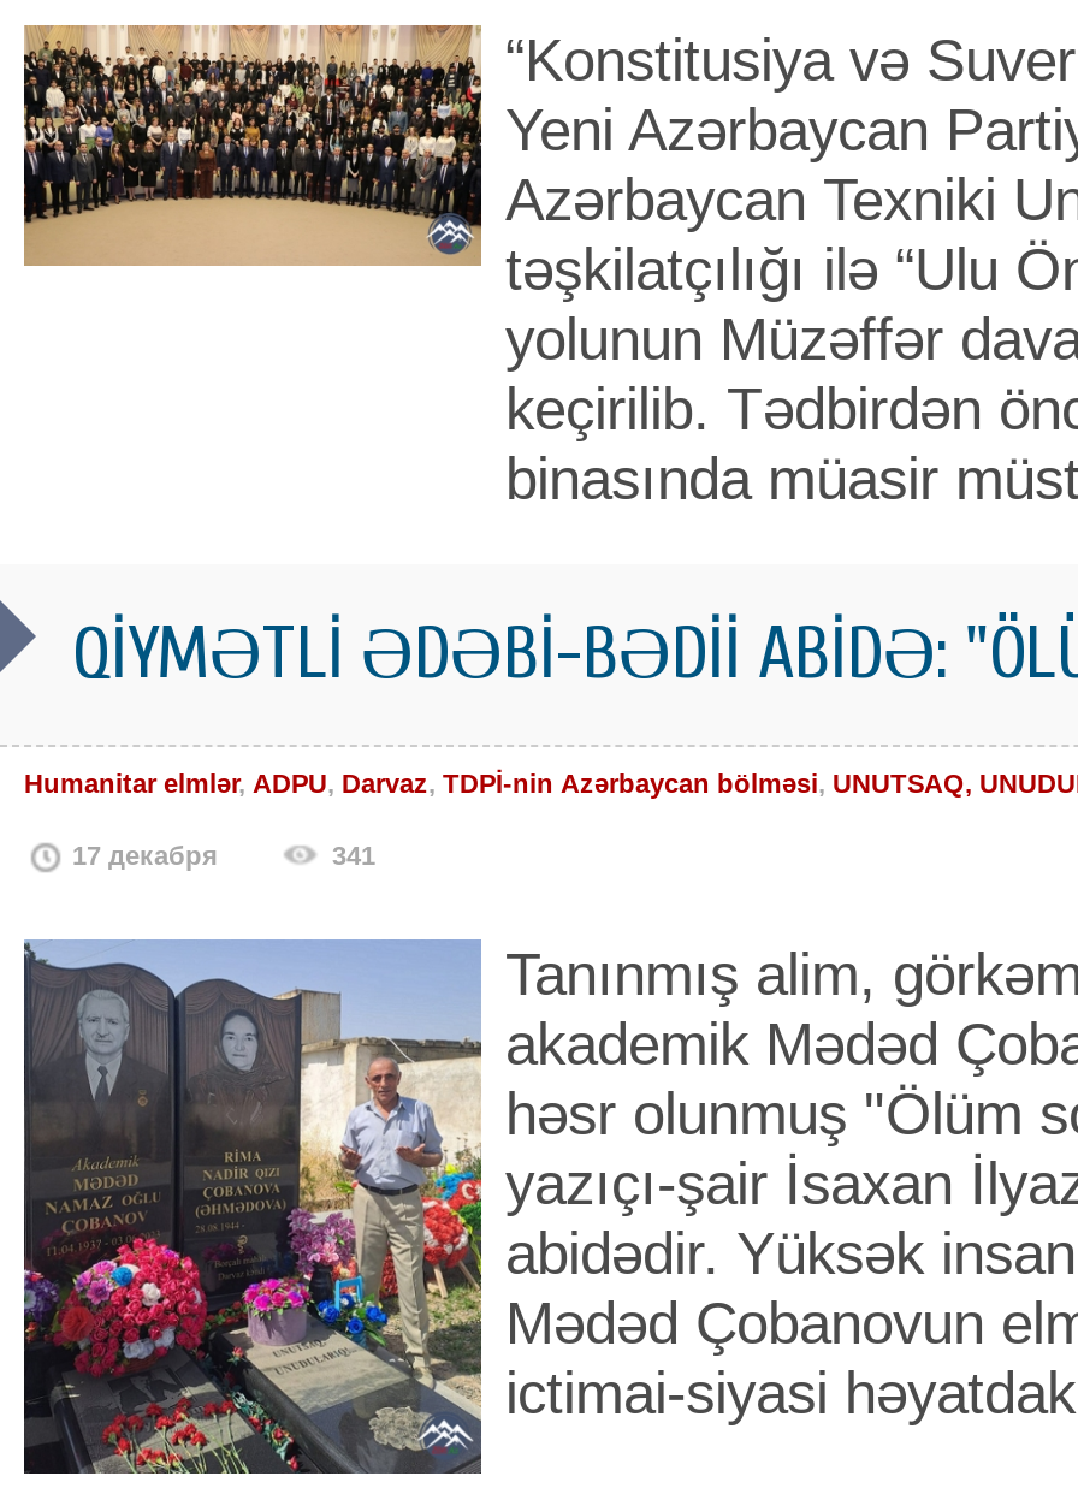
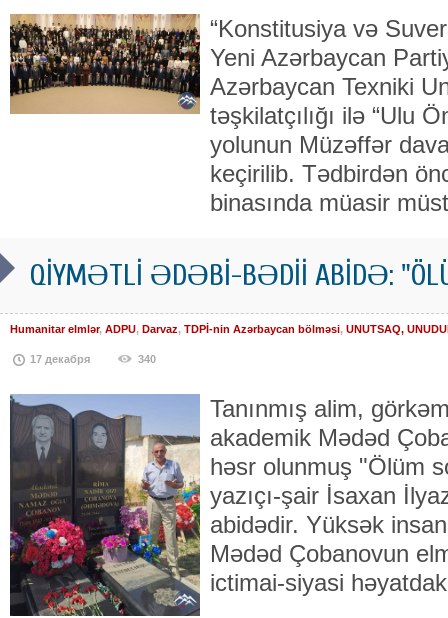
[332,842,375,870] 341 -> [138,353,156,365] 340

